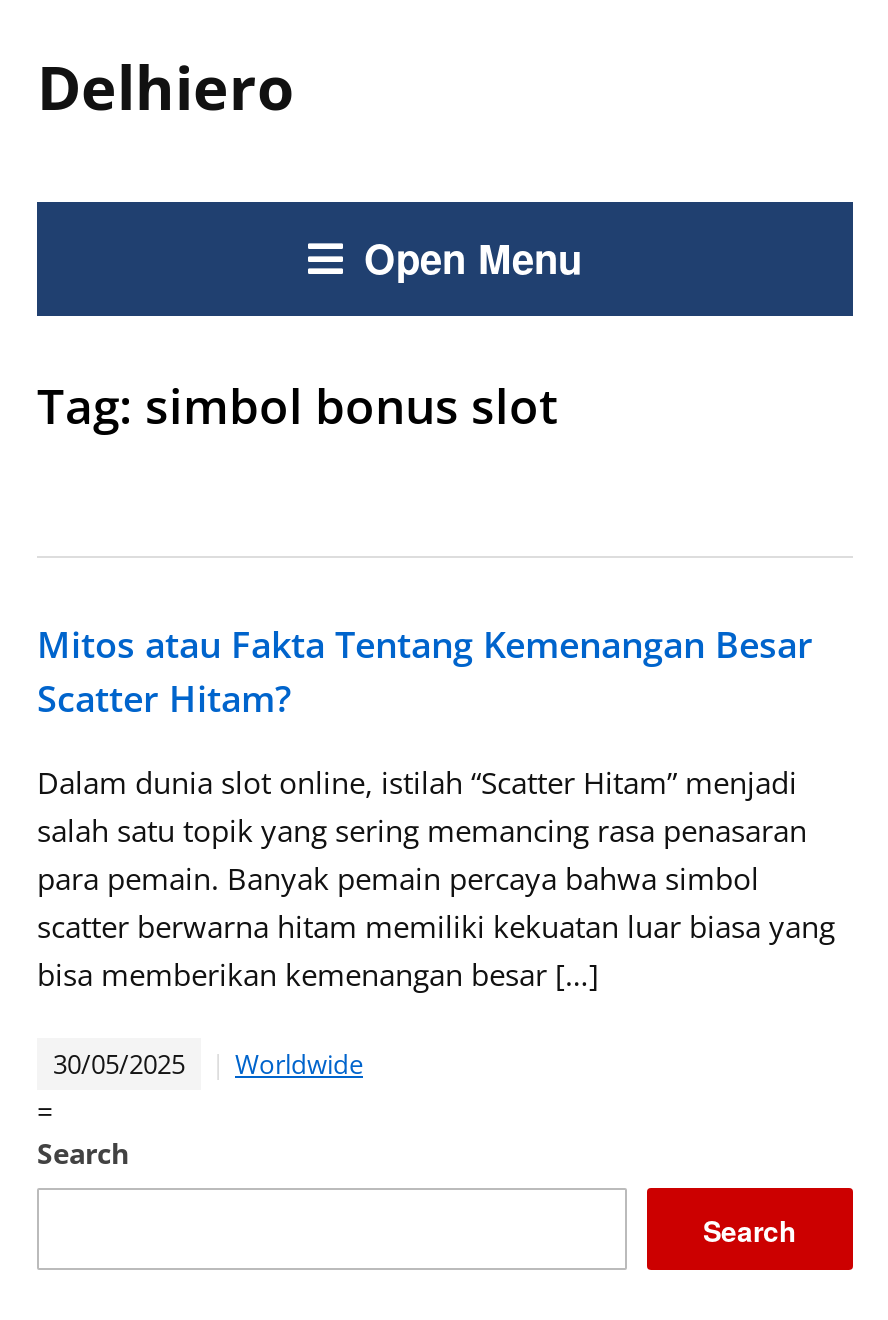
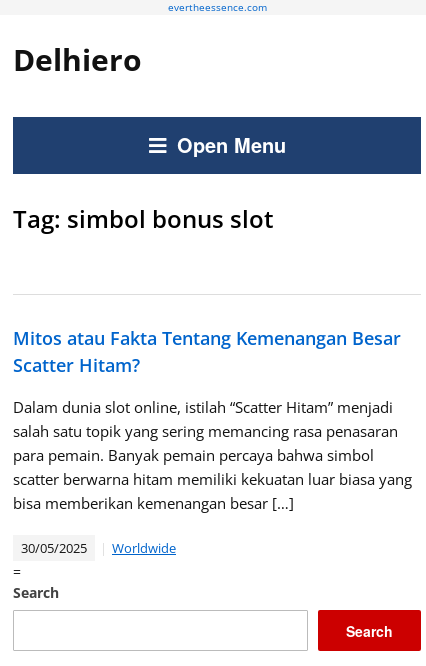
none -> [167,0,266,14] evertheessence.com

